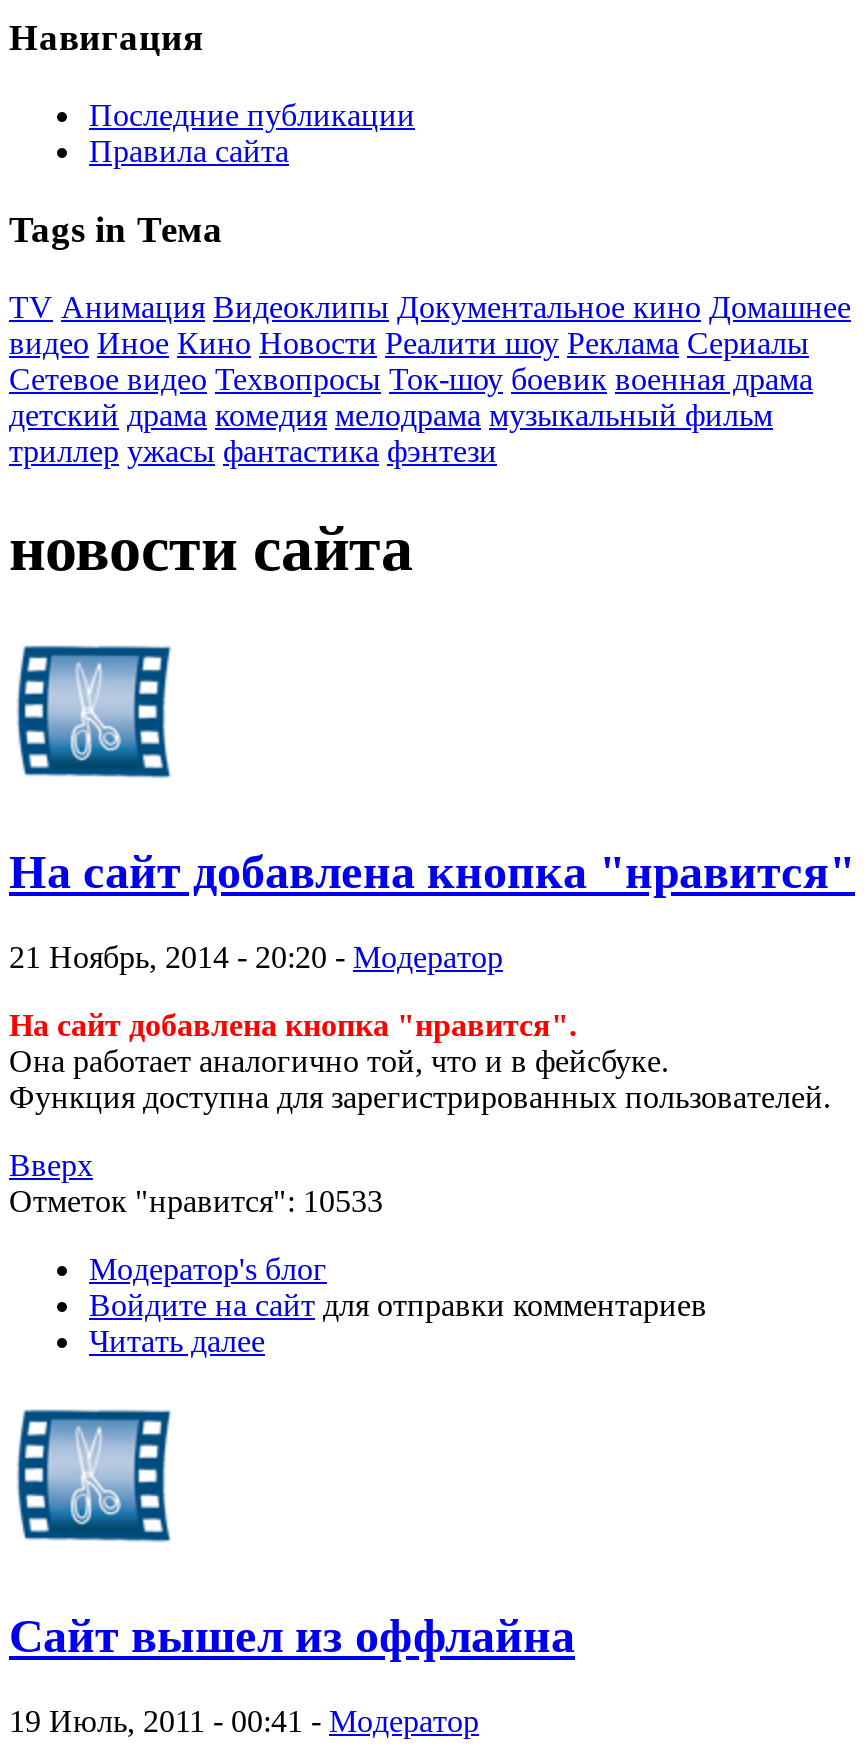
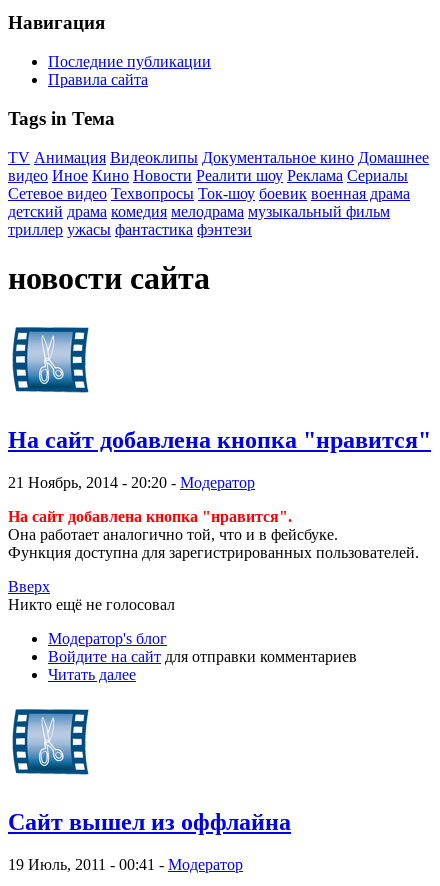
[9,1184,383,1218] Отметок "нравится": 10533 -> [8,596,175,613] Никто ещё не голосовал

